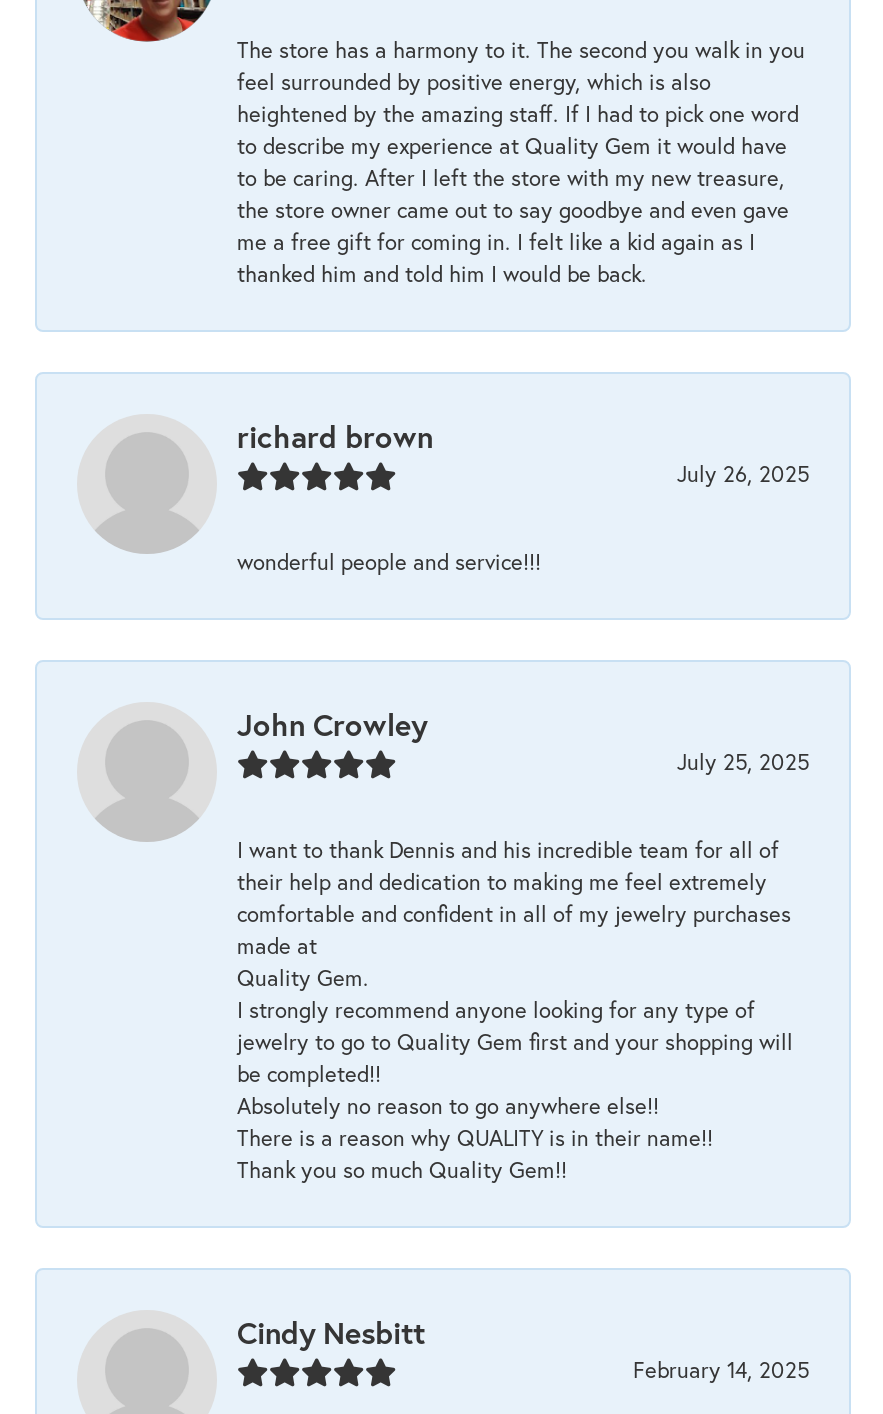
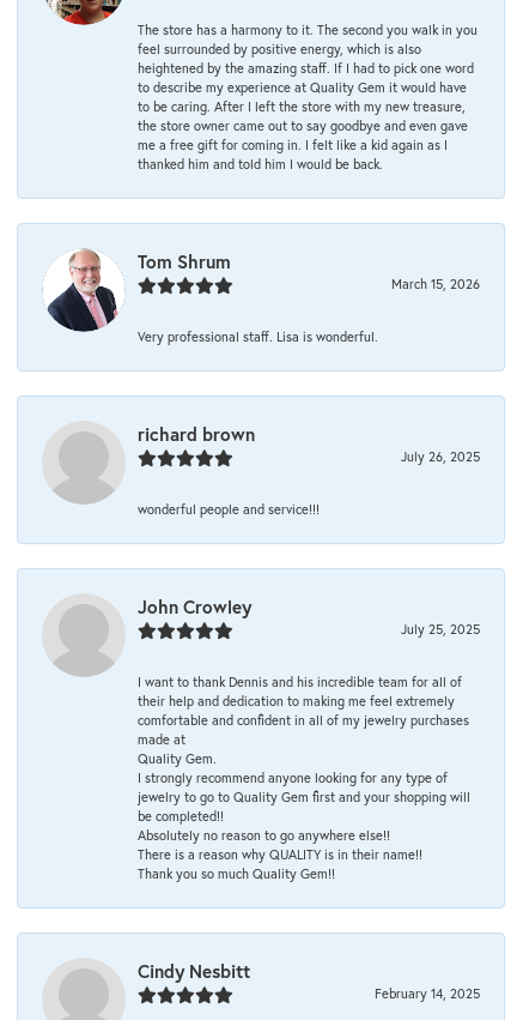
none -> [47,249,480,345] [image] | Tom Shrum | March 15, 2026 | Very professional staff. Lisa is wonderful.

